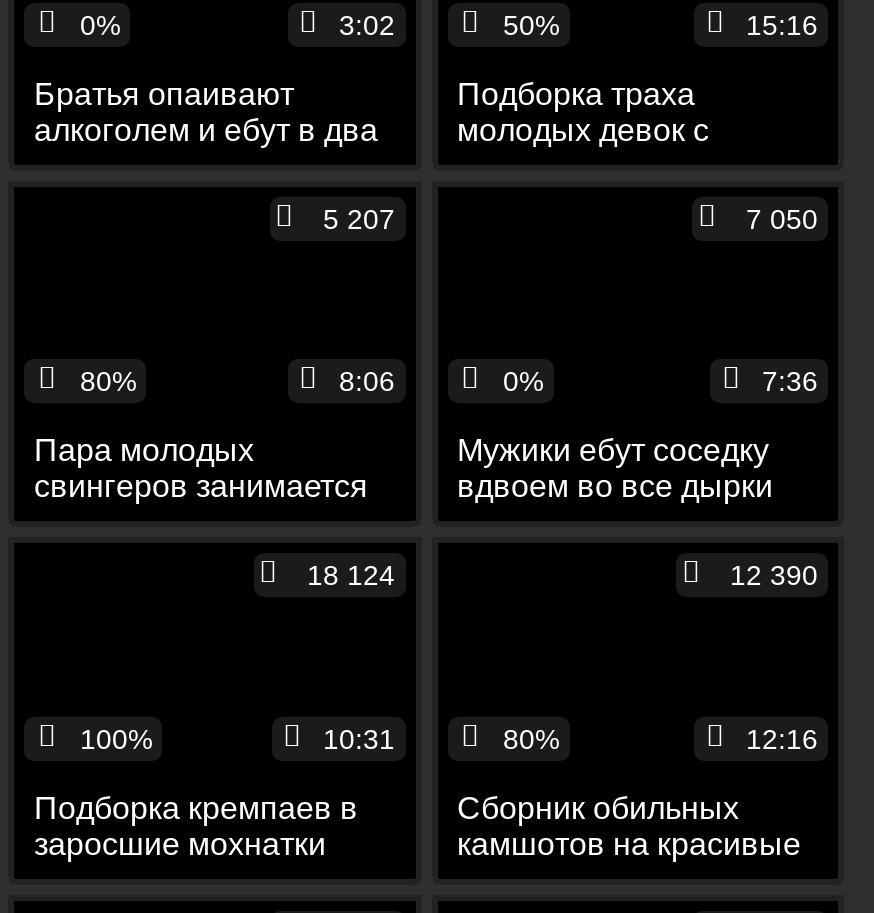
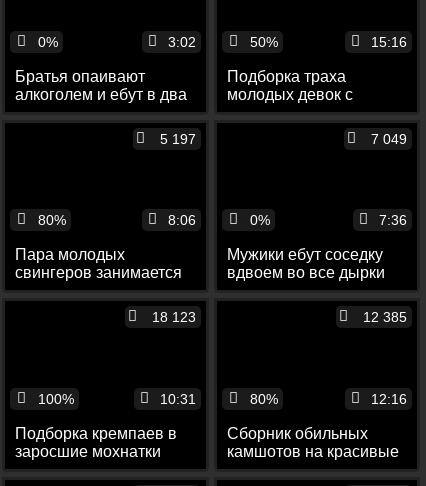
[323,203,395,235] 5 207 -> [159,131,195,147] 5 197
[746,203,818,235] 7 050 -> [371,131,407,147] 7 049
[307,560,395,592] 18 124 -> [151,309,195,325] 18 123
[730,560,818,592] 12 390 -> [363,309,407,325] 12 385

